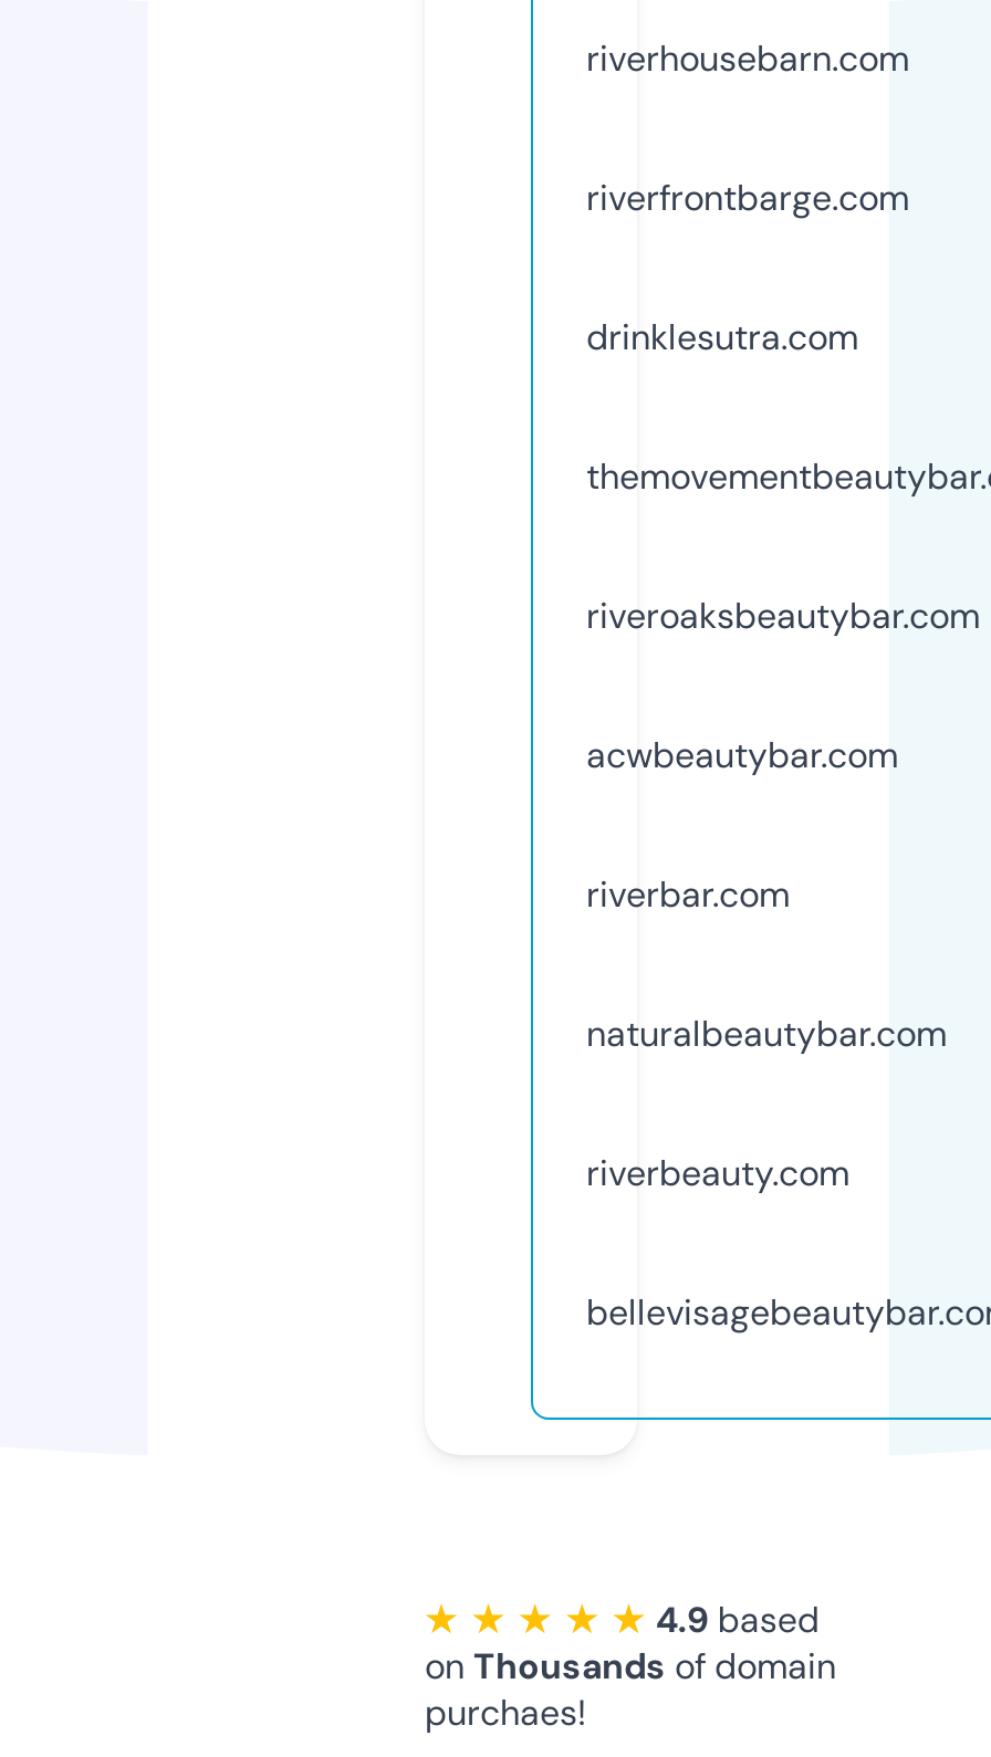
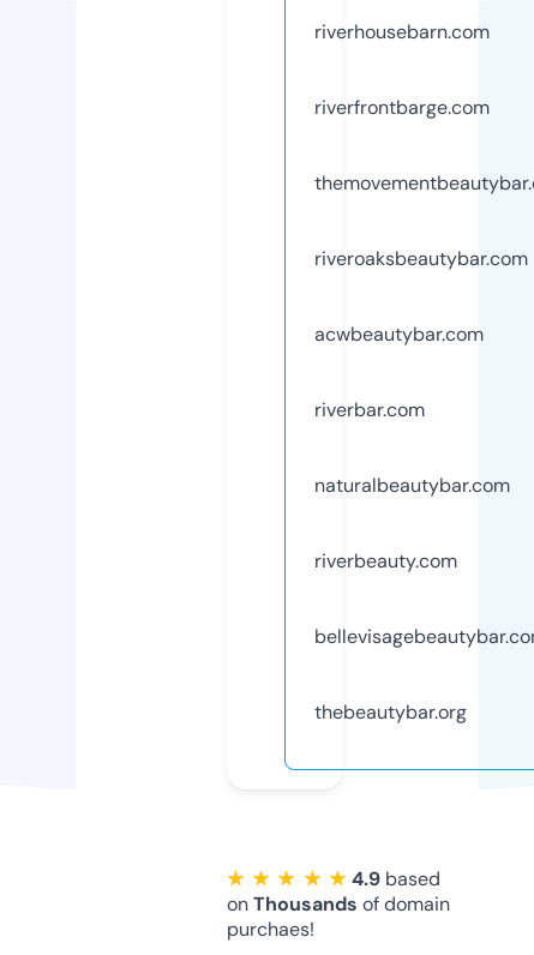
[586,314,858,360] drinklesutra.com -> none
moved [586,592,980,1196] -> [314,246,528,573]: riveroaksbeautybar.com | acwbeautybar.com | riverbar.com | naturalbeautybar.com | riverbeauty.com
none -> [314,699,467,724] thebeautybar.org

